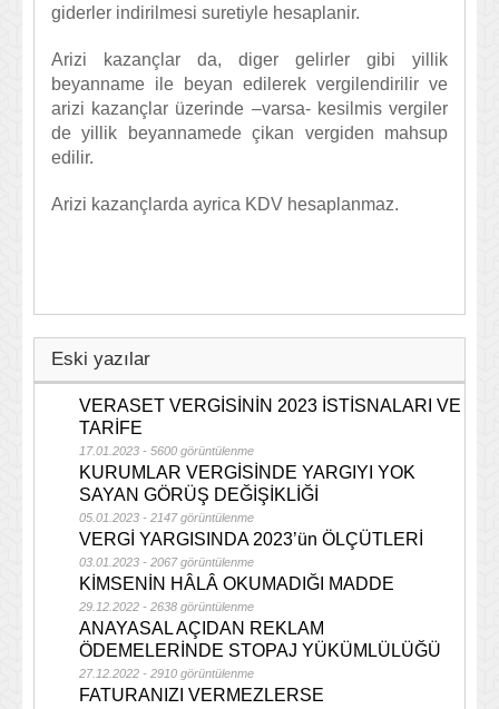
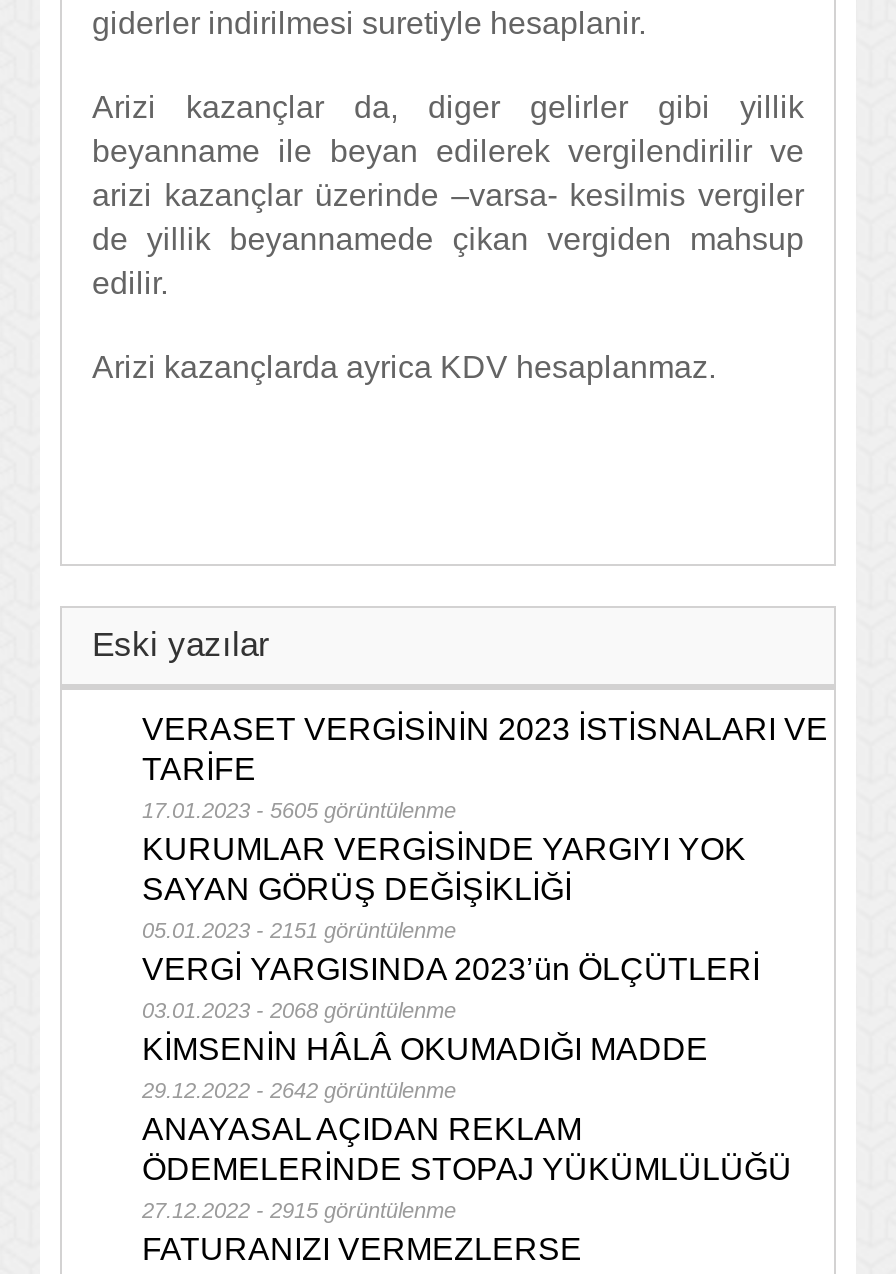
[79,444,254,458] 17.01.2023 - 5600 görüntülenme -> [142,799,456,823] 17.01.2023 - 5605 görüntülenme
[79,511,254,525] 05.01.2023 - 2147 görüntülenme -> [142,919,456,943] 05.01.2023 - 2151 görüntülenme
[79,556,254,569] 03.01.2023 - 2067 görüntülenme -> [142,999,456,1023] 03.01.2023 - 2068 görüntülenme
[79,600,254,614] 29.12.2022 - 2638 görüntülenme -> [142,1079,456,1103] 29.12.2022 - 2642 görüntülenme
[79,667,254,680] 27.12.2022 - 2910 görüntülenme -> [142,1199,456,1223] 27.12.2022 - 2915 görüntülenme

